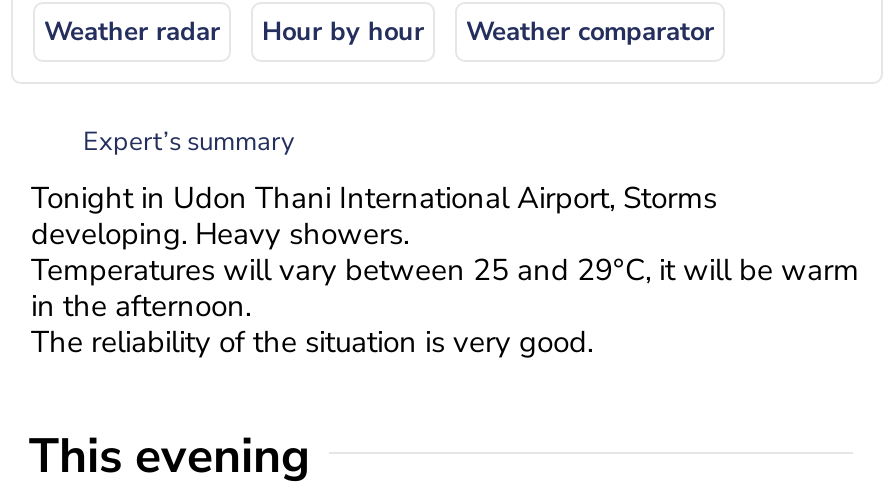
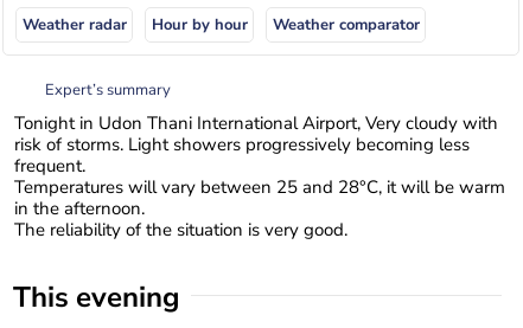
[31,178,859,290] Tonight in Udon Thani International Airport, Storms | developing. Heavy showers. | Temperatures will vary between 25 and 29°C, it will be warm -> [14,111,505,199] Tonight in Udon Thani International Airport, Very cloudy with | risk of storms. Light showers progressively becoming less | frequent. | Temperatures will vary between 25 and 28°C, it will be warm

